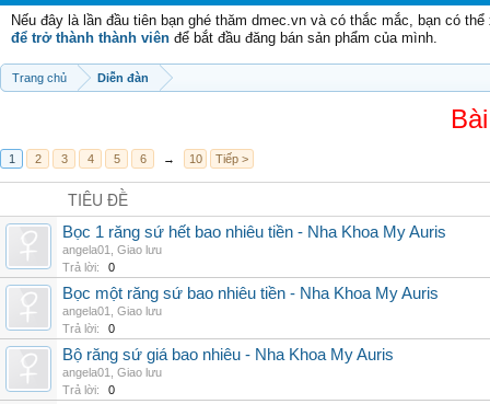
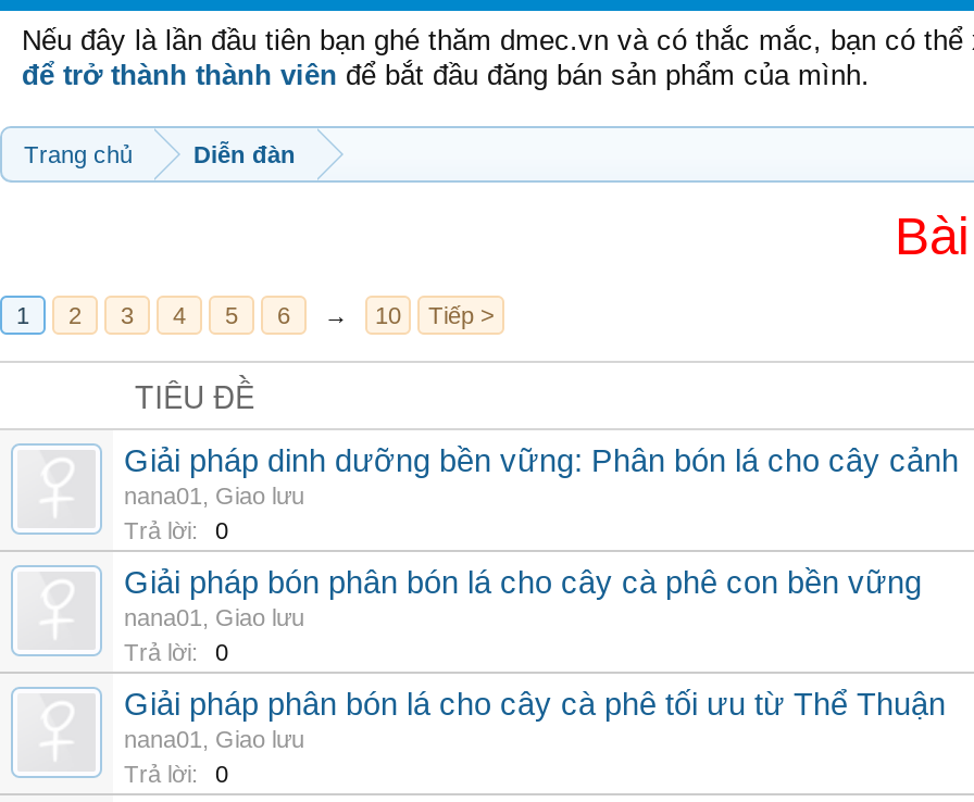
[62,223,446,256] Bọc 1 răng sứ hết bao nhiêu tiền - Nha Khoa My Auris | angela01, Giao lưu -> [124,443,959,509] Giải pháp dinh dưỡng bền vững: Phân bón lá cho cây cảnh | nana01, Giao lưu
[62,285,439,318] Bọc một răng sứ bao nhiêu tiền - Nha Khoa My Auris | angela01, Giao lưu -> [124,565,922,630] Giải pháp bón phân bón lá cho cây cà phê con bền vững | nana01, Giao lưu
[62,346,394,379] Bộ răng sứ giá bao nhiêu - Nha Khoa My Auris | angela01, Giao lưu -> [124,687,946,752] Giải pháp phân bón lá cho cây cà phê tối ưu từ Thể Thuận | nana01, Giao lưu

